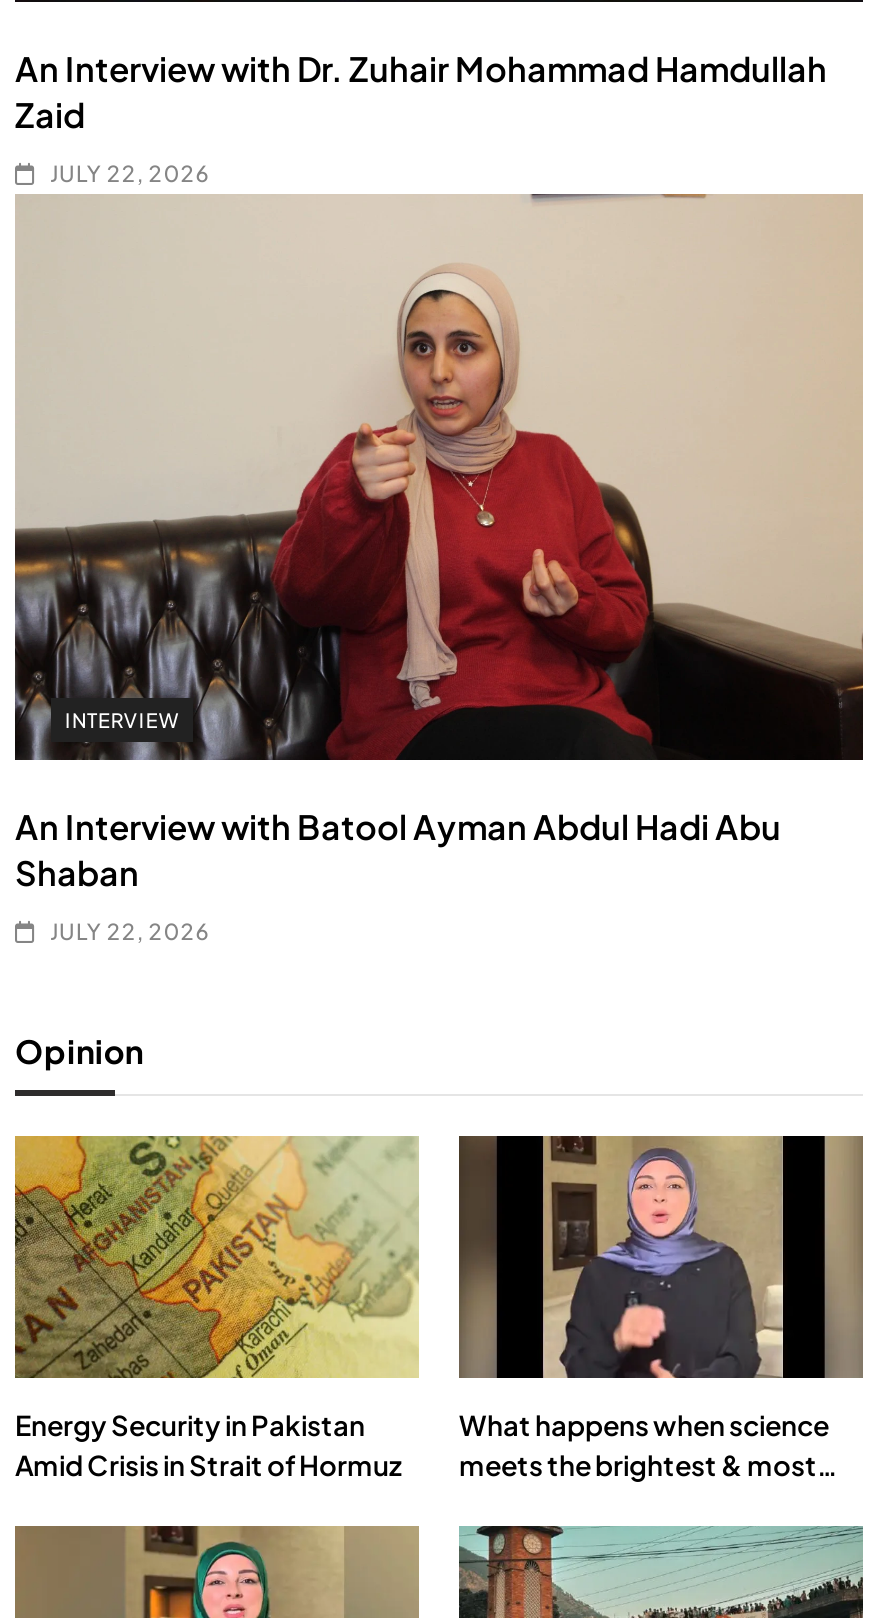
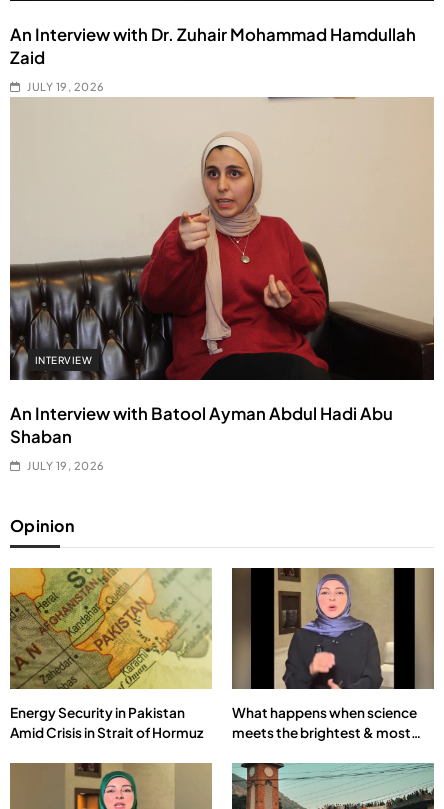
[50,160,210,186] JULY 22, 2026 -> [27,80,105,93] JULY 19, 2026
[50,917,210,943] JULY 22, 2026 -> [27,458,105,471] JULY 19, 2026

